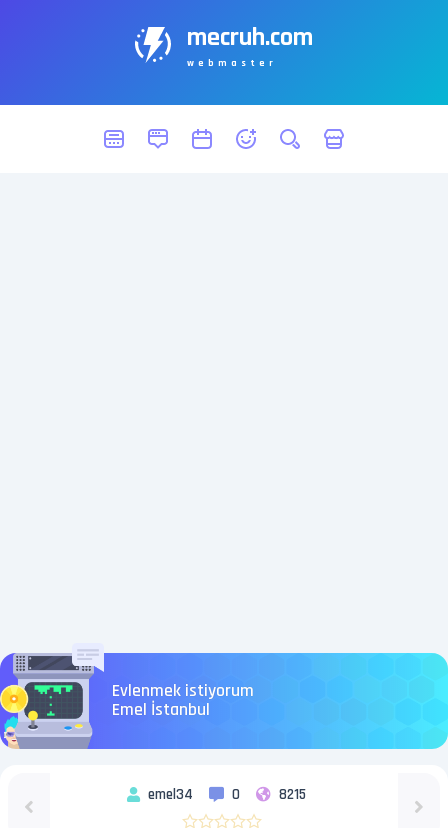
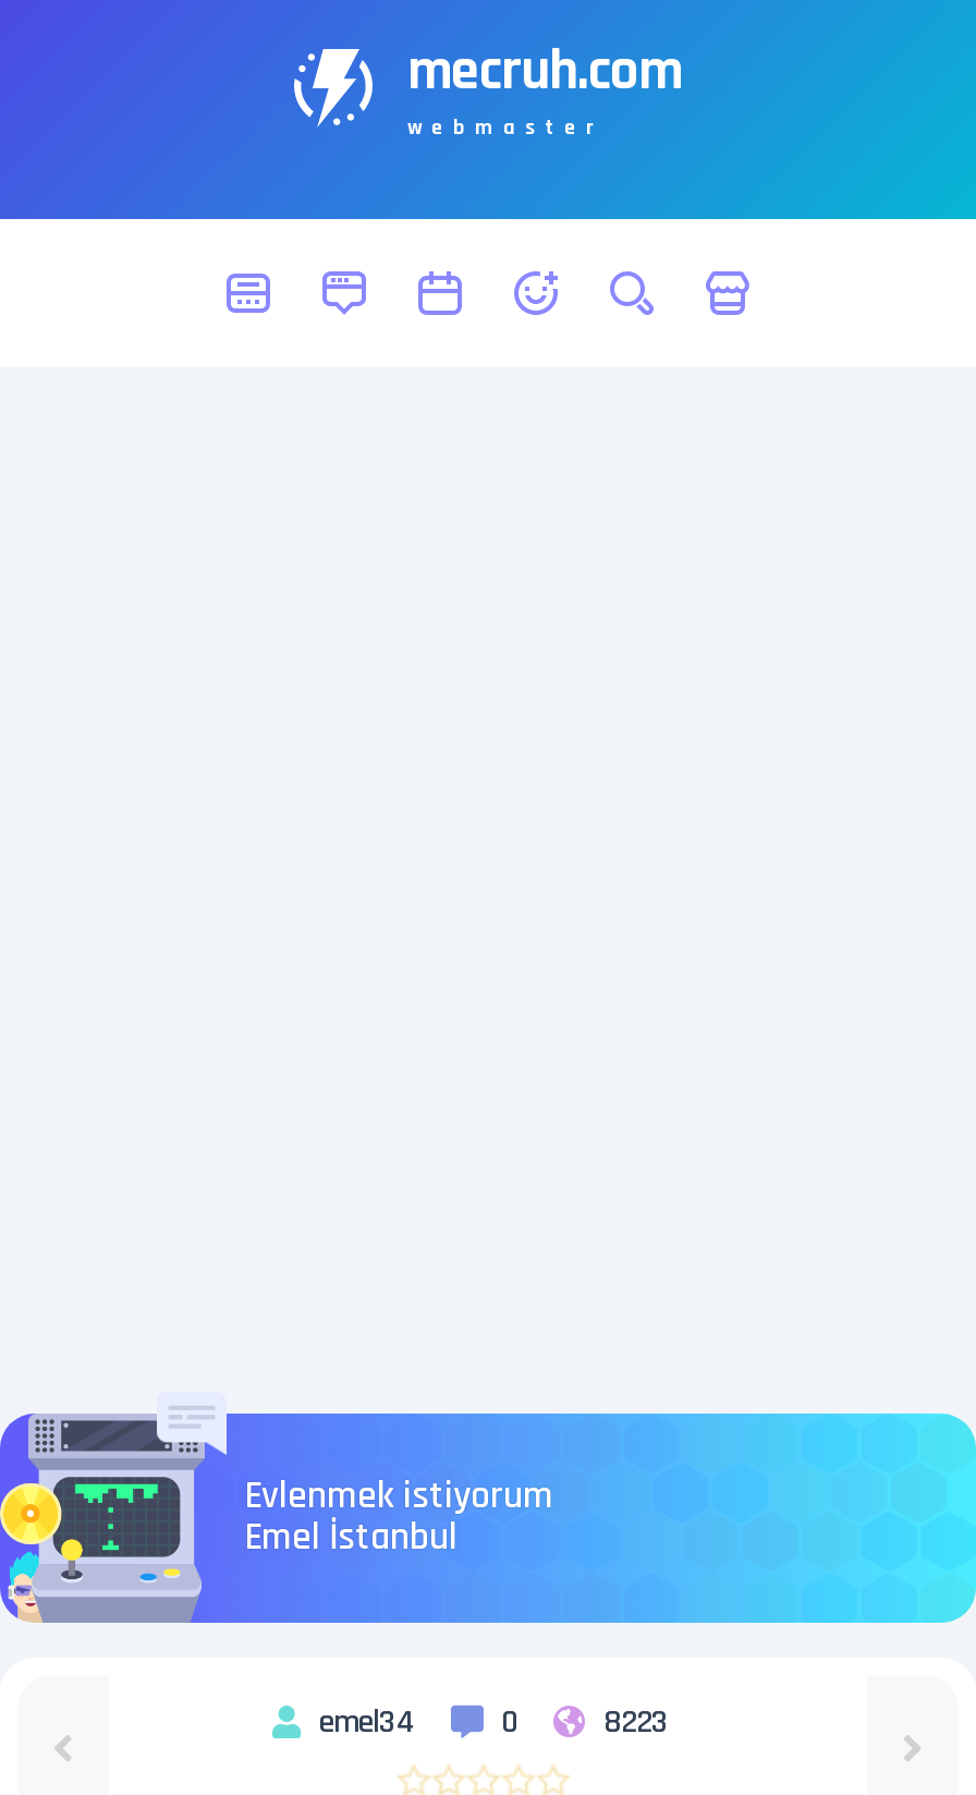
[278,785,305,804] 8215 -> [603,1701,669,1743] 8223

